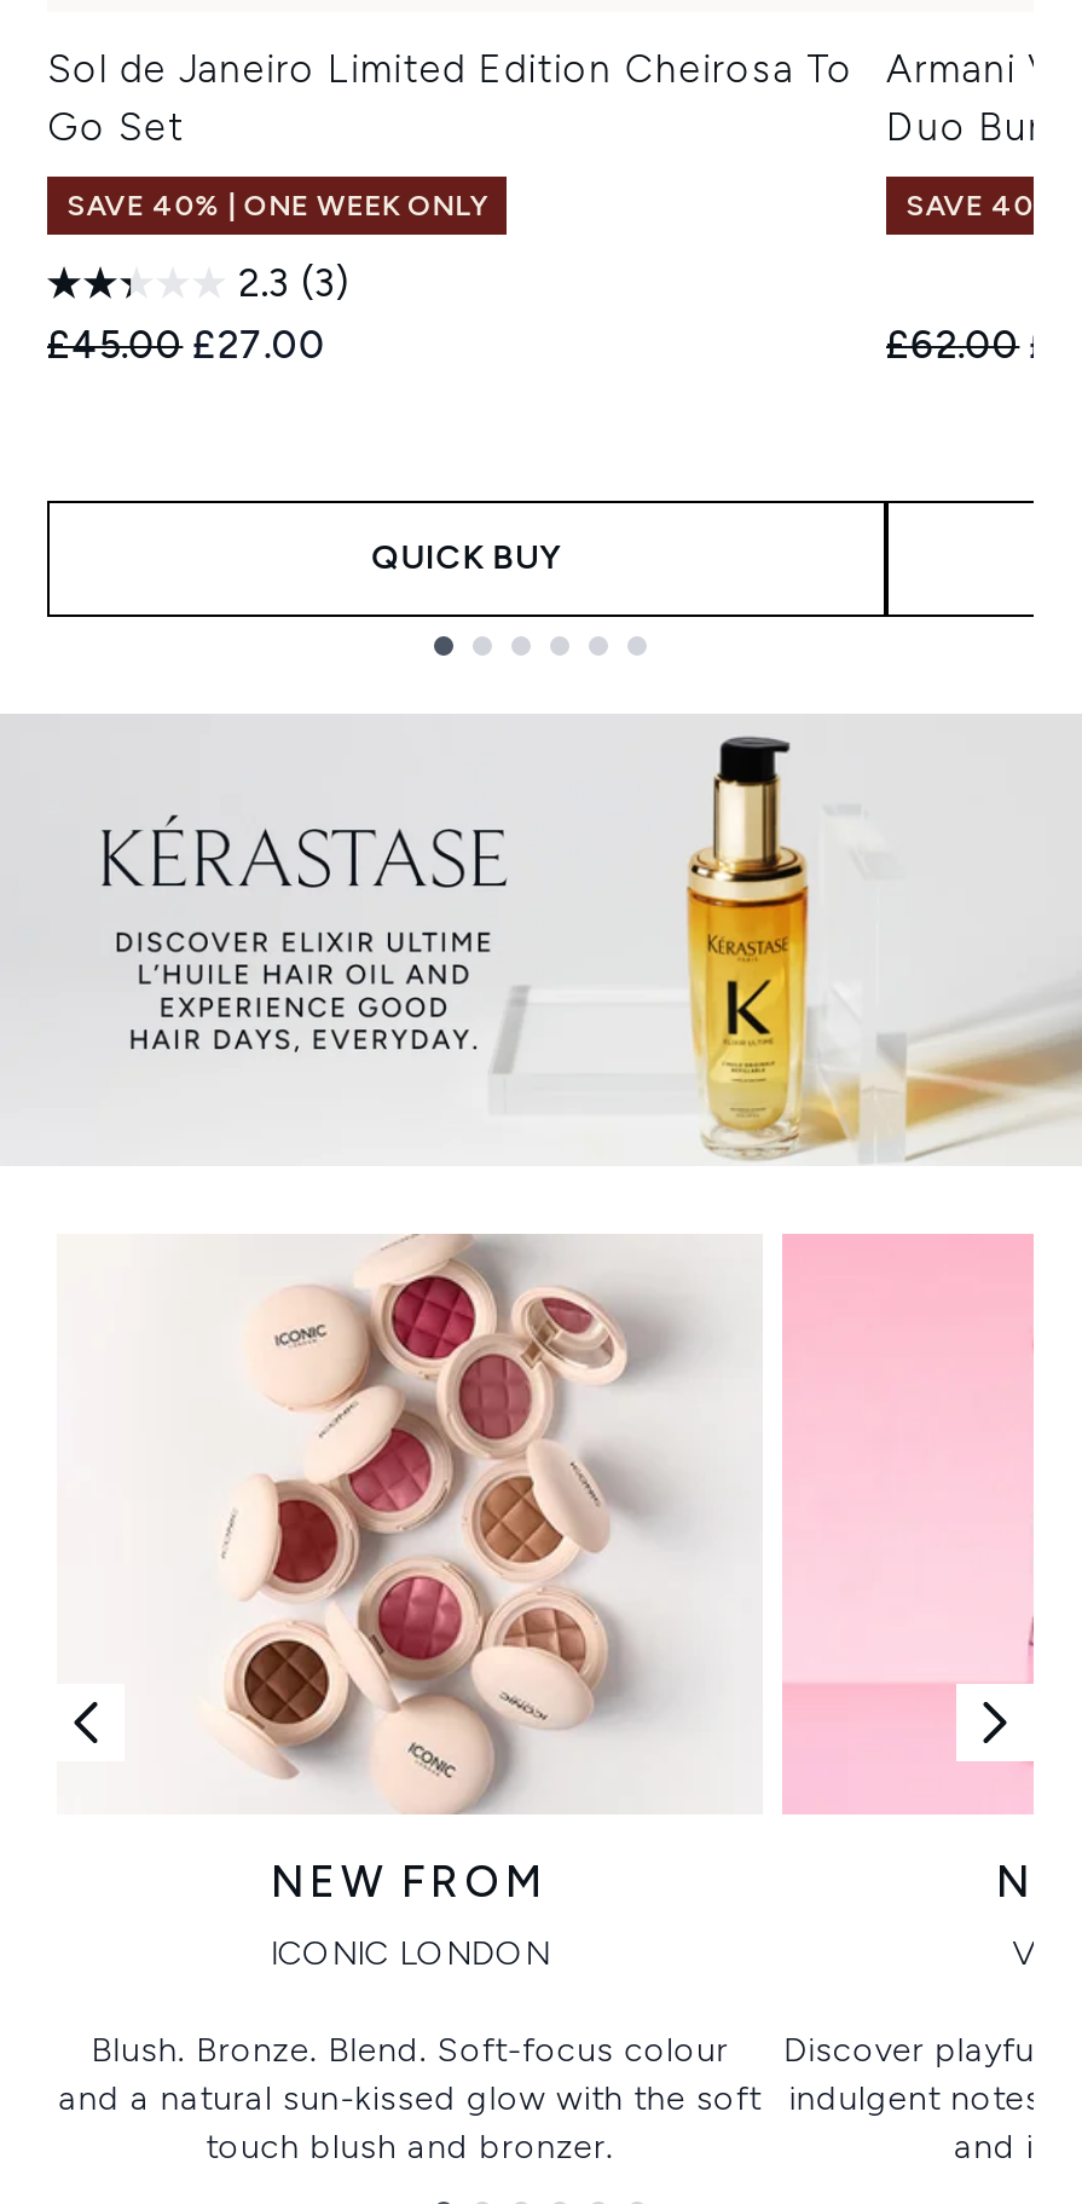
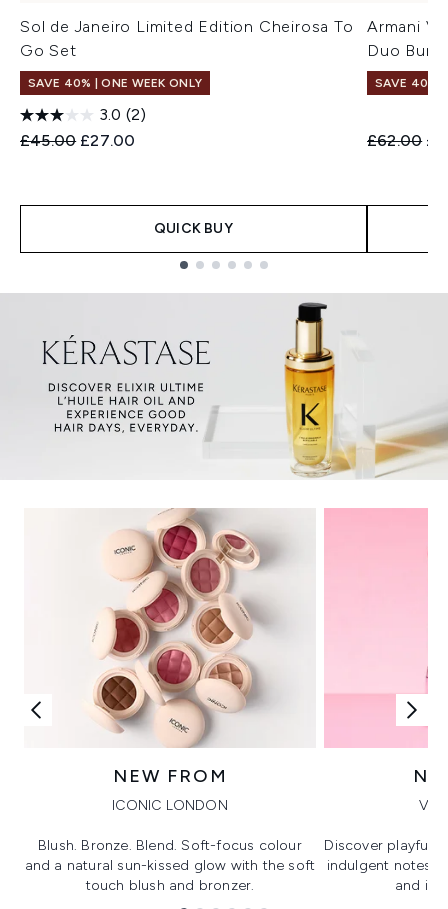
[238,259,349,305] 2.3 (3) -> [99,105,146,124] 3.0 (2)

